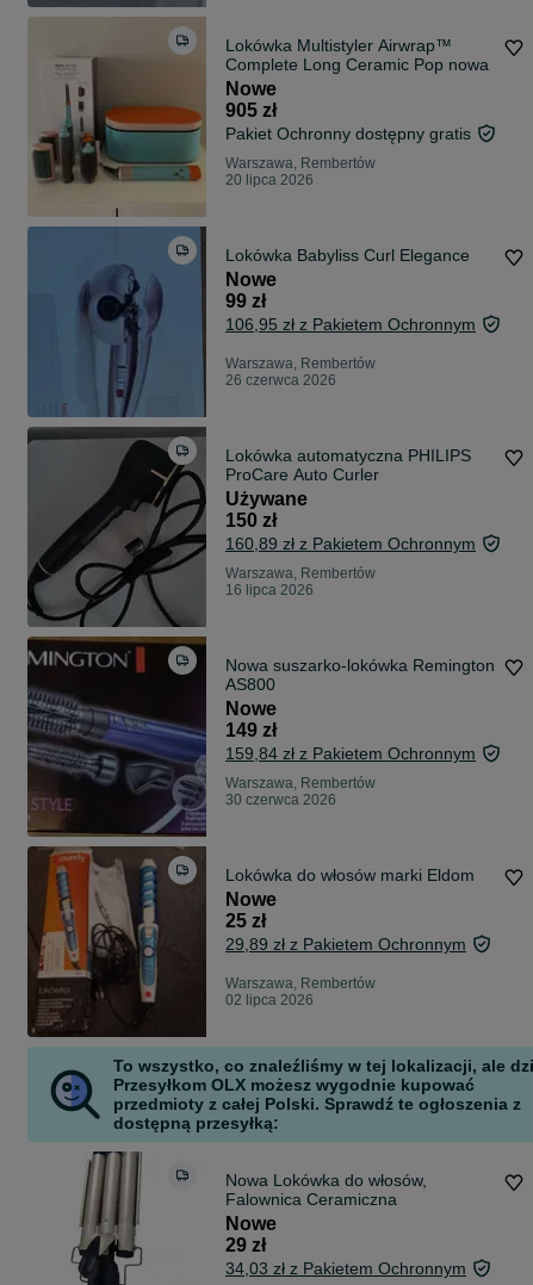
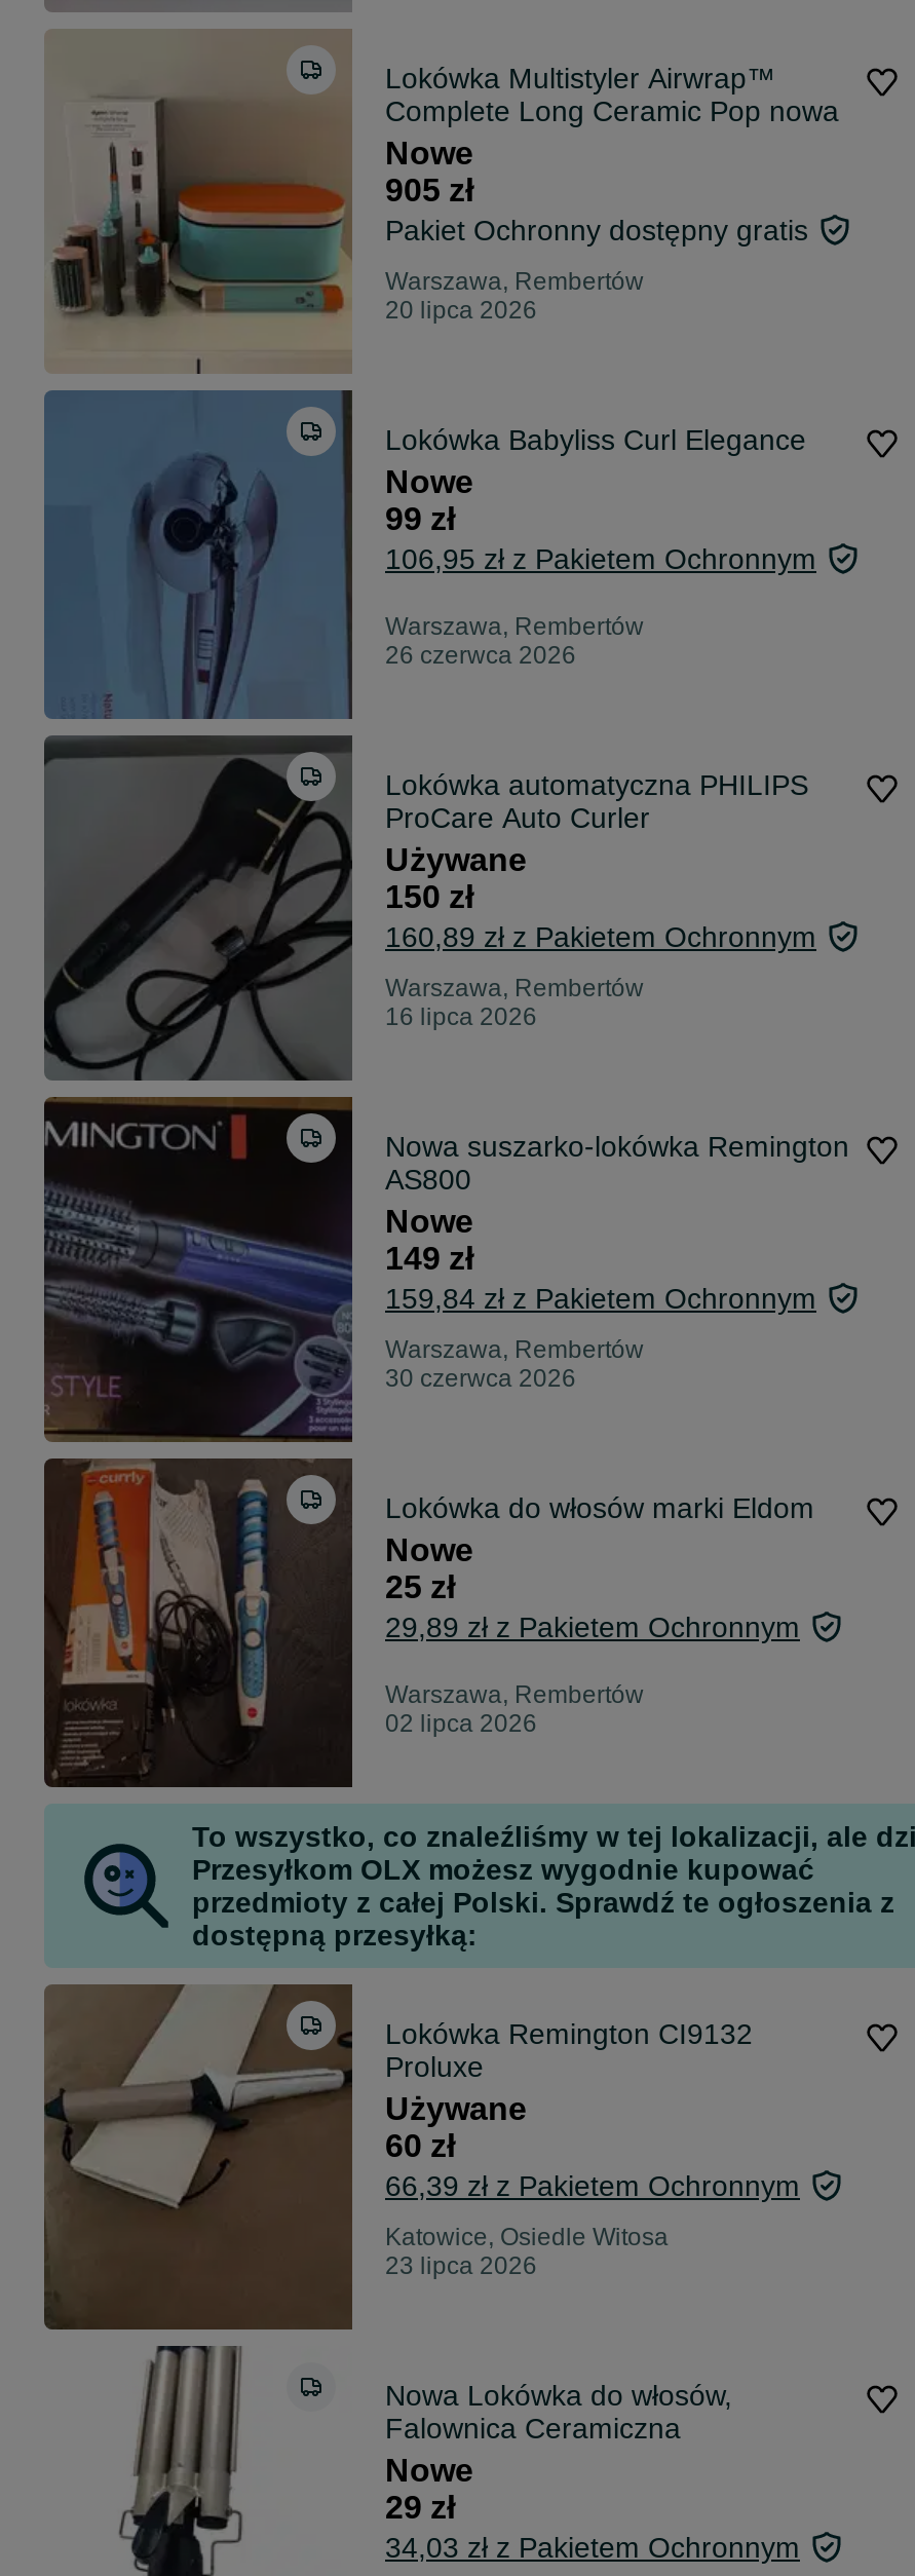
none -> [42,1982,800,2332] [image] | Lokówka Remington CI9132 | Proluxe | Używane | 60 zł | 66,39 zł z Pakietem Ochronnym | Katowice, Osiedle Witosa | 23 lipca 2026

